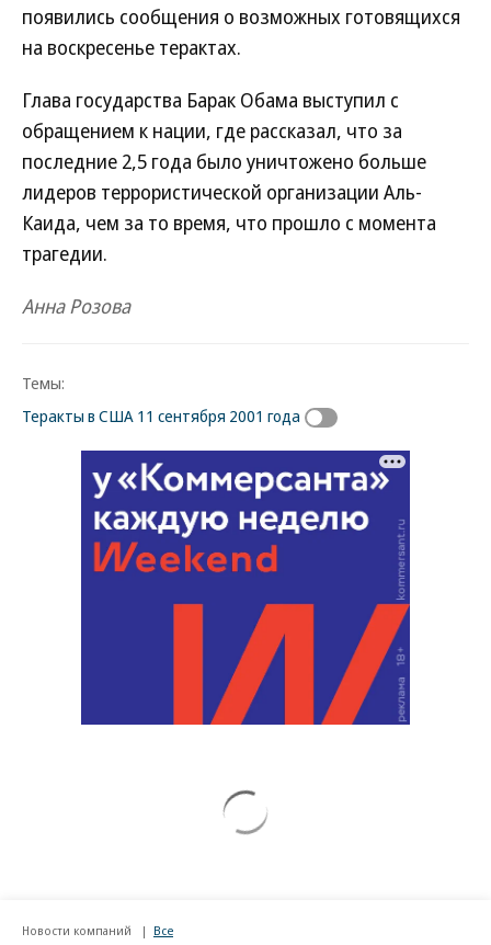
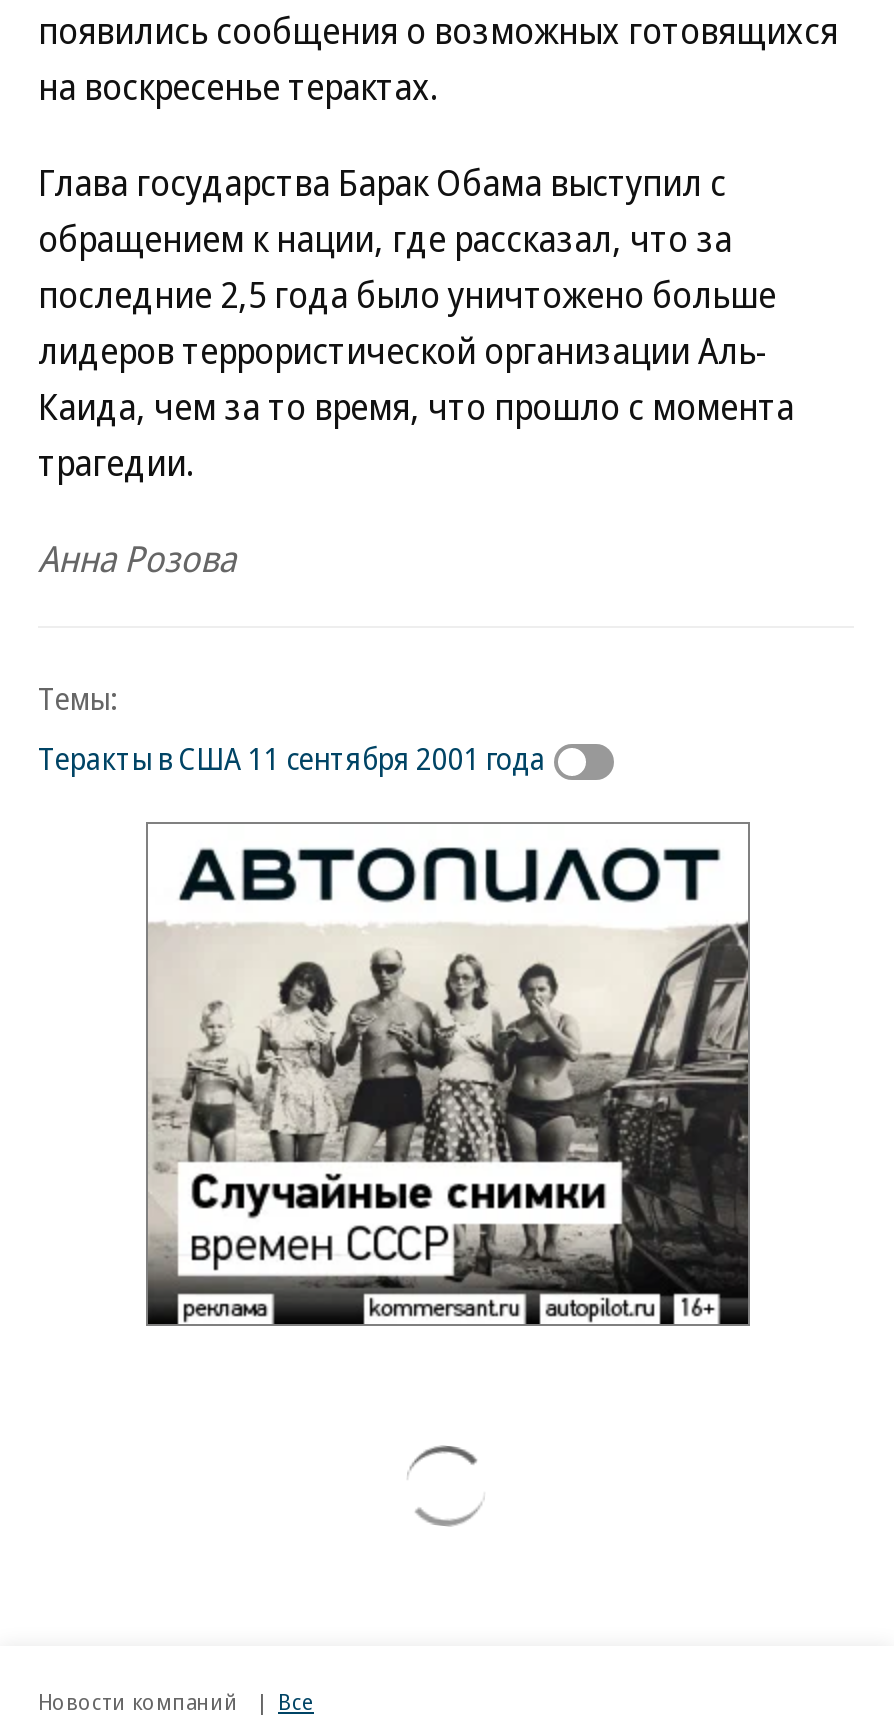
[80,451,412,726] [image] -> [144,826,752,1328] [image]

